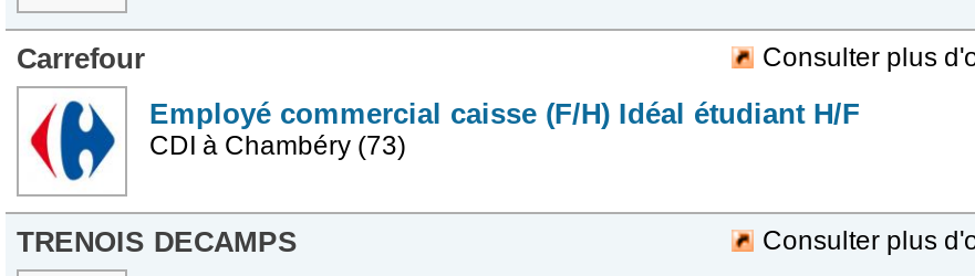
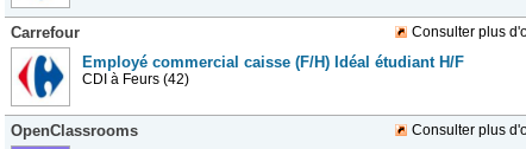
[149,130,406,161] CDI à Chambéry (73) -> [82,71,189,88] CDI à Feurs (42)
[17,225,298,258] TRENOIS DECAMPS -> [11,122,138,140] OpenClassrooms

